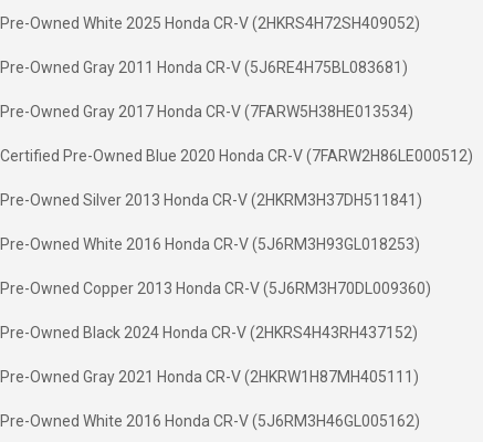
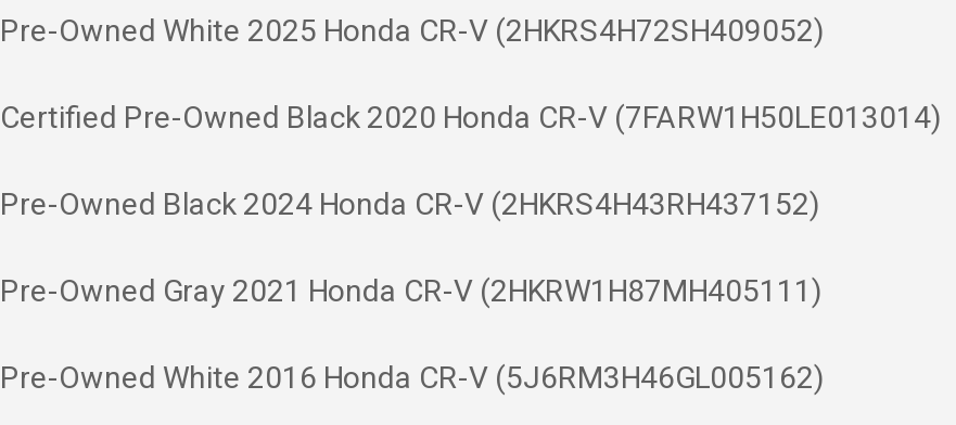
[0,59,473,297] Pre-Owned Gray 2011 Honda CR-V (5J6RE4H75BL083681) | Pre-Owned Gray 2017 Honda CR-V (7FARW5H38HE013534) | Certified Pre-Owned Blue 2020 Honda CR-V (7FARW2H86LE000512) | Pre-Owned Silver 2013 Honda CR-V (2HKRM3H37DH511841) | Pre-Owned White 2016 Honda CR-V (5J6RM3H93GL018253) | Pre-Owned Copper 2013 Honda CR-V (5J6RM3H70DL009360) -> [0,100,942,134] Certified Pre-Owned Black 2020 Honda CR-V (7FARW1H50LE013014)

